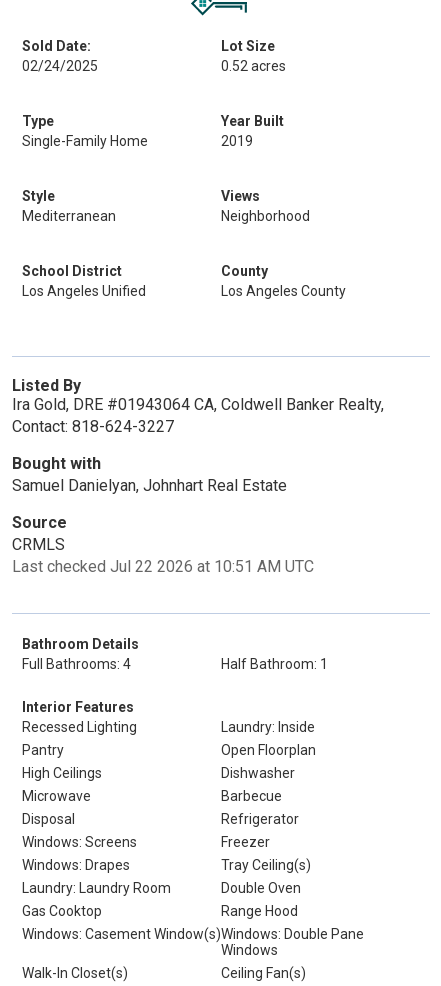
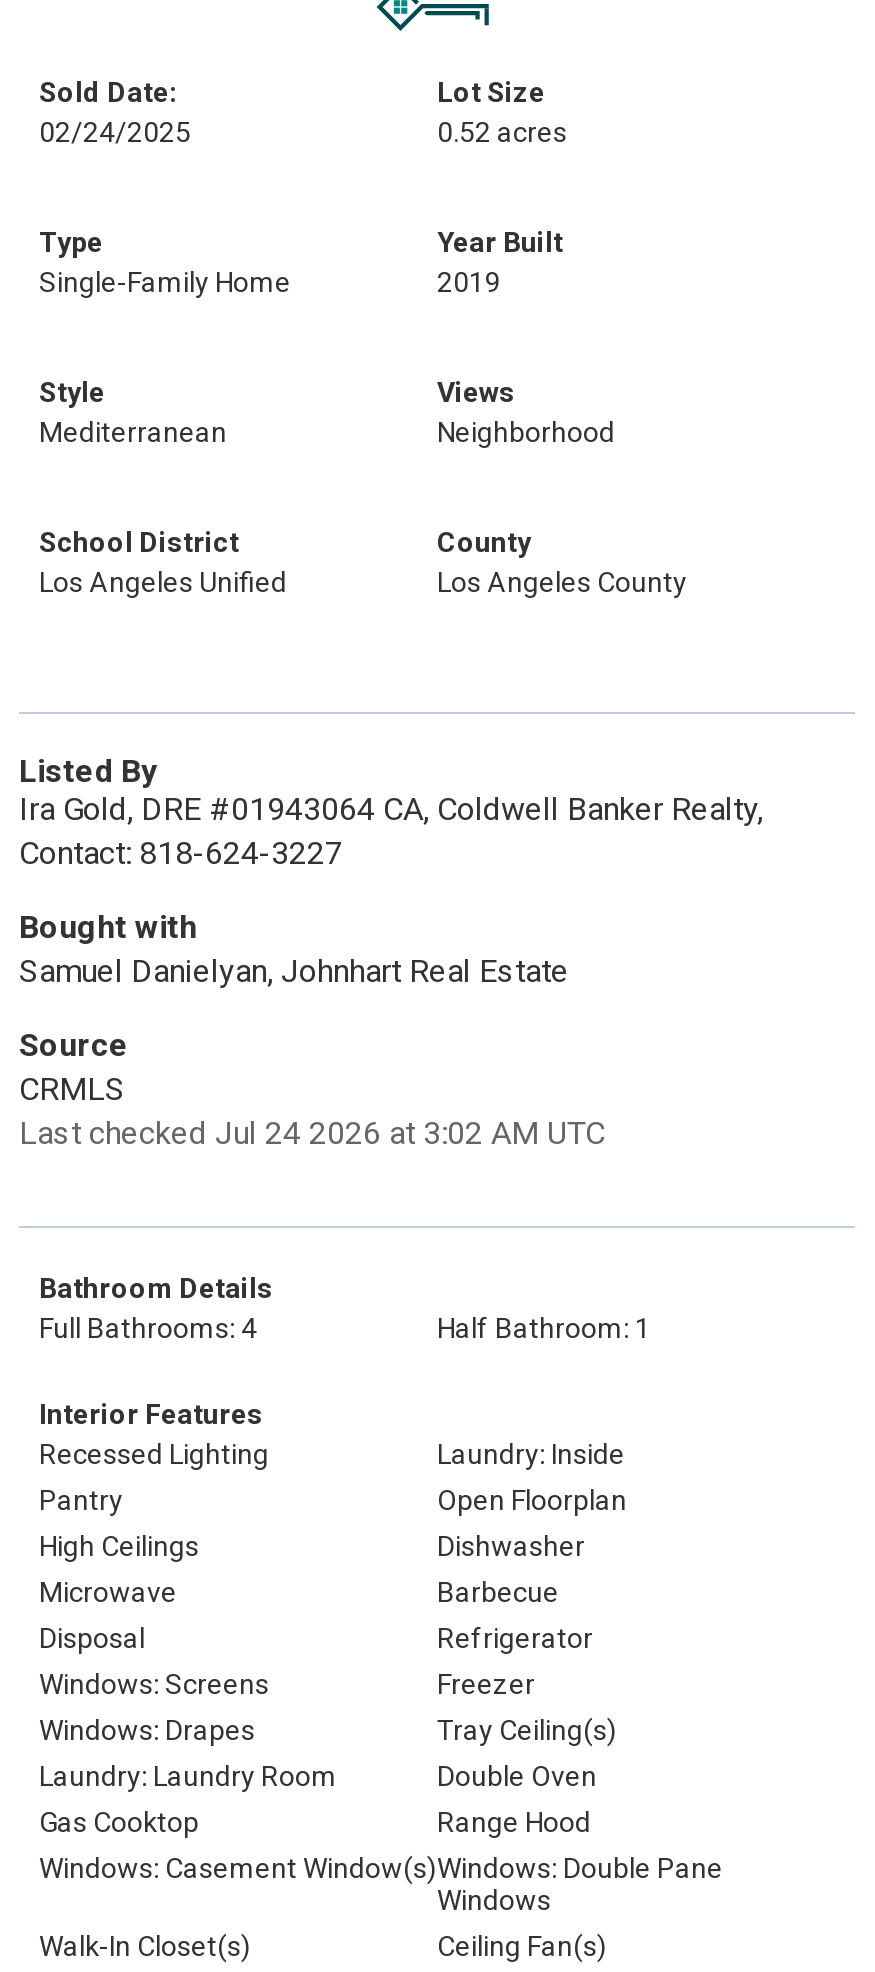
[12,557,314,576] Last checked Jul 22 2026 at 10:51 AM UTC -> [19,1114,605,1152] Last checked Jul 24 2026 at 3:02 AM UTC

